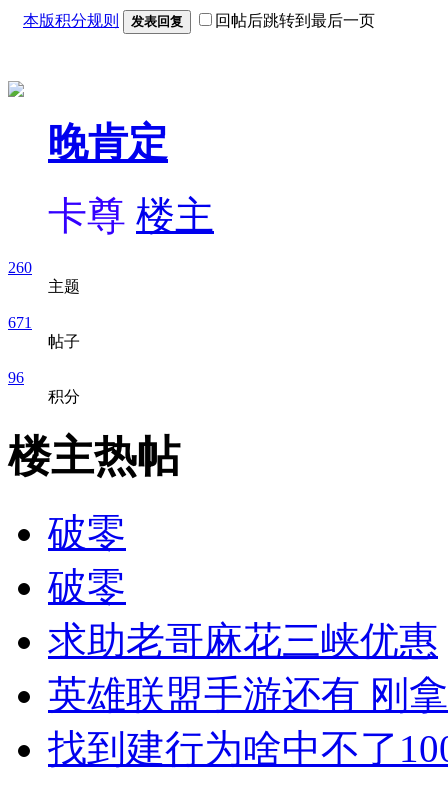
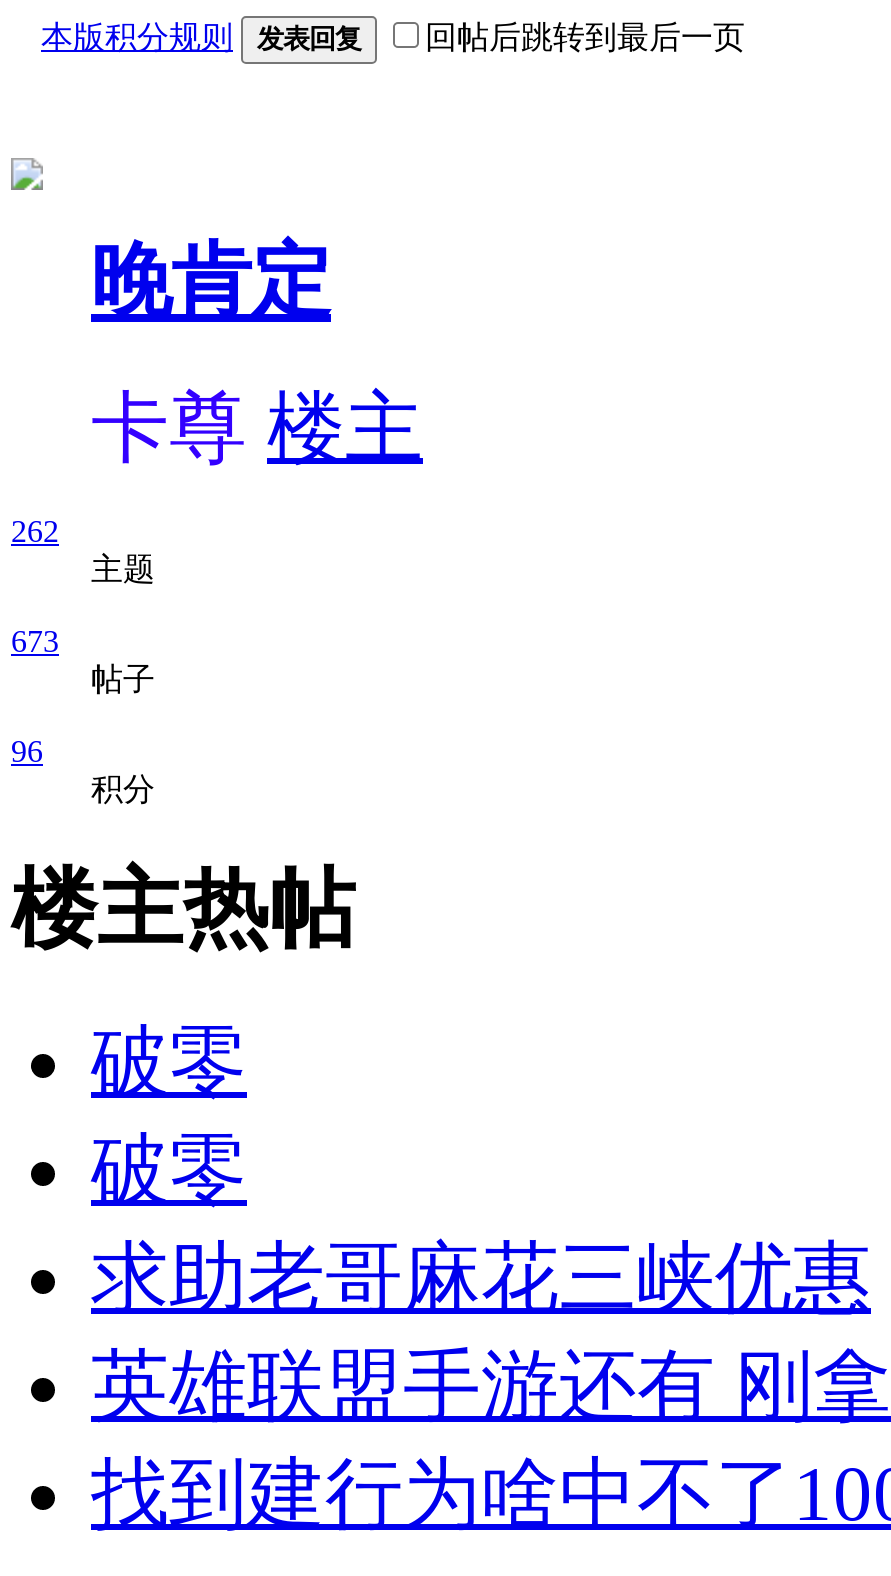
[8,259,32,276] 260 -> [11,514,59,548] 262
[8,314,32,331] 671 -> [11,624,59,658] 673

